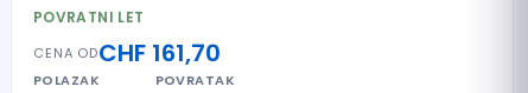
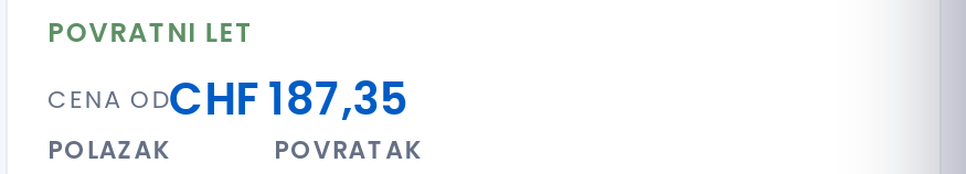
[33,36,221,69] CENA ODCHF 161,70 -> [47,68,408,130] CENA ODCHF 187,35

